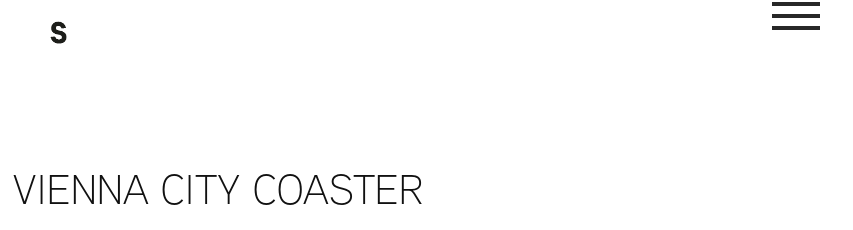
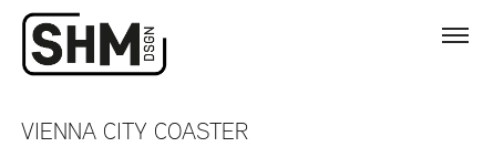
none -> [21,11,167,77] [image]

